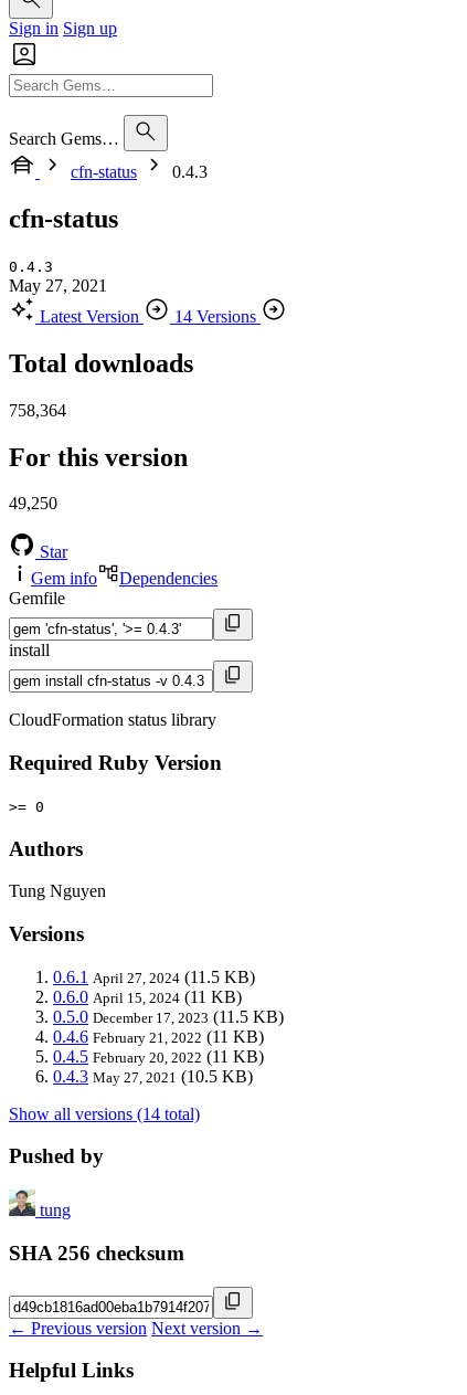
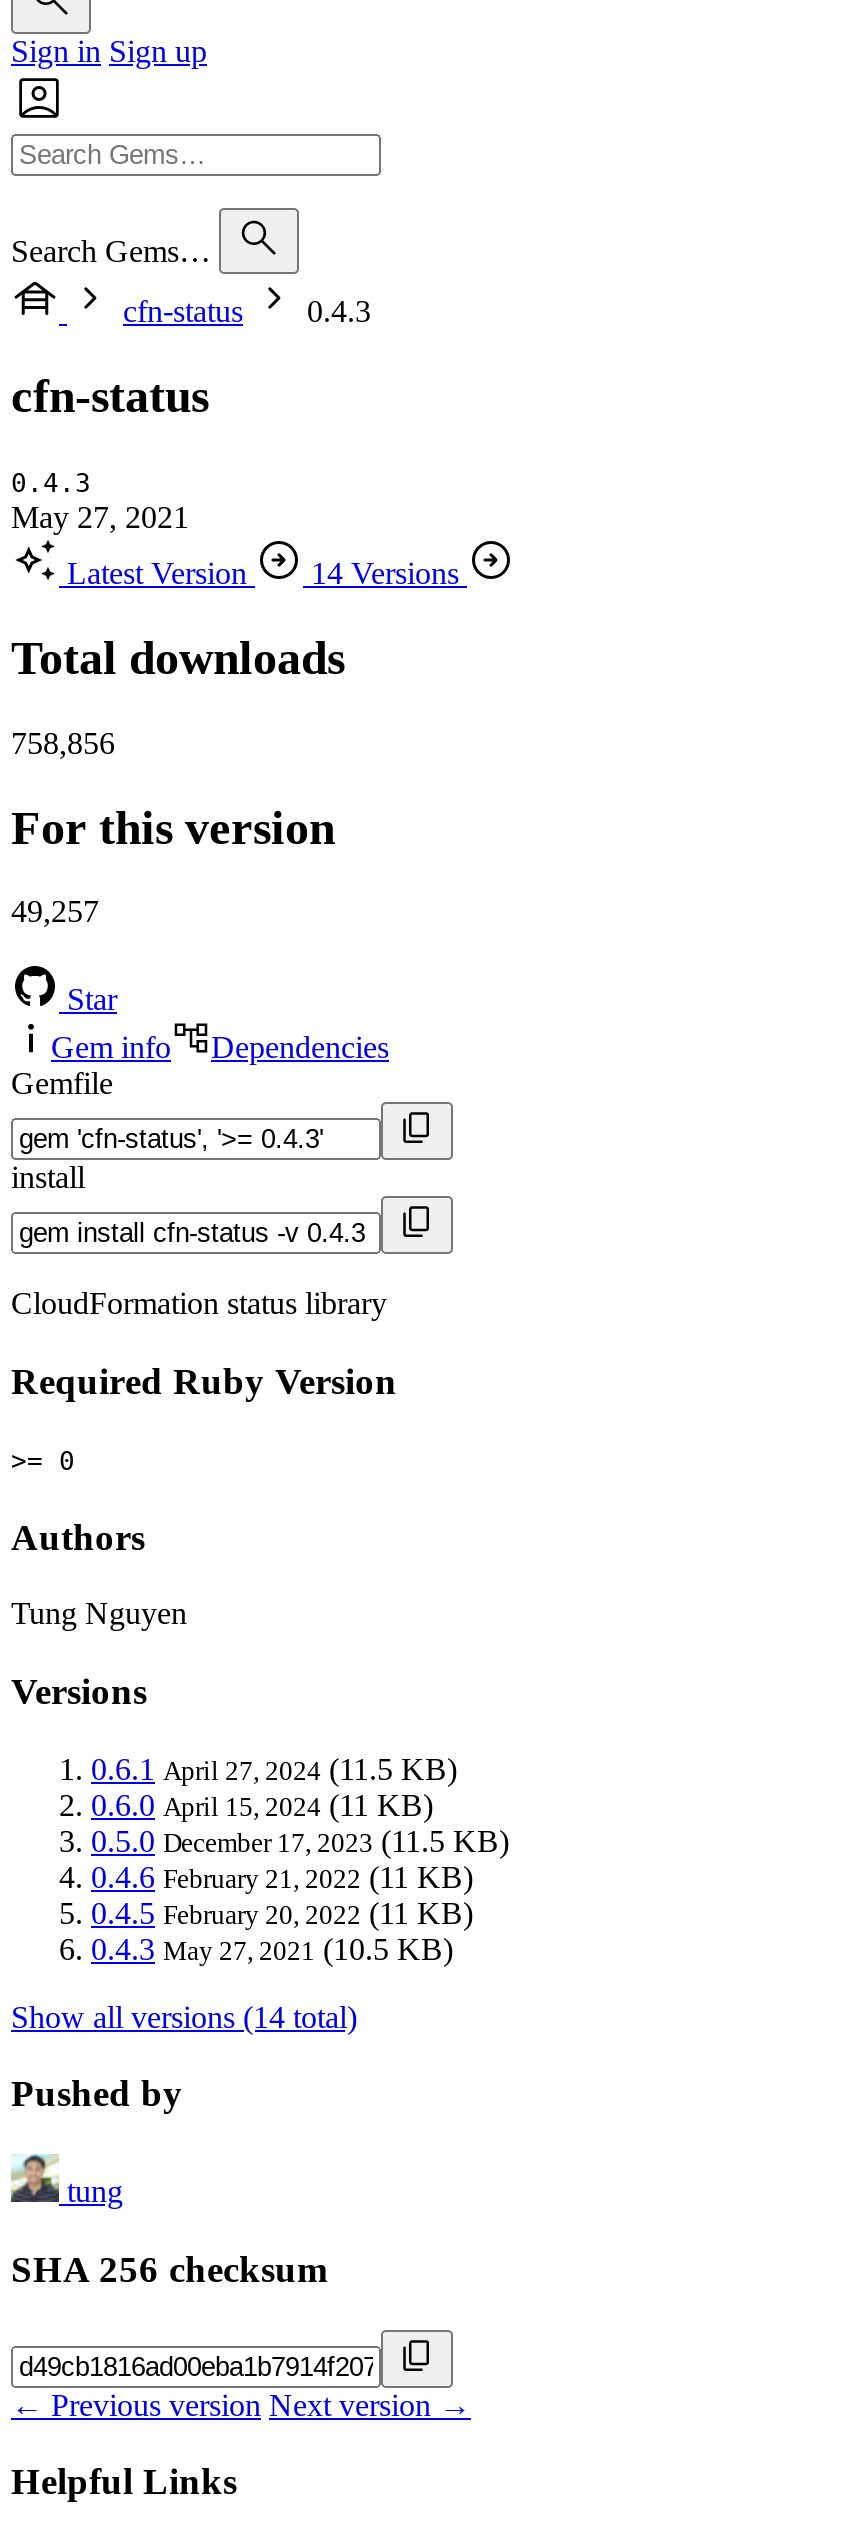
[9,400,66,419] 758,364 -> [11,725,115,759] 758,856
[9,494,57,513] 49,250 -> [11,895,99,929] 49,257

